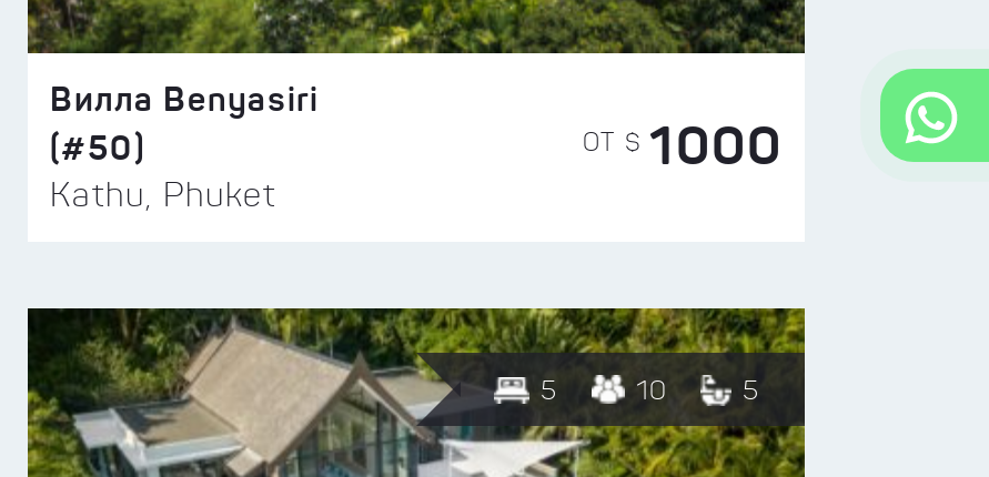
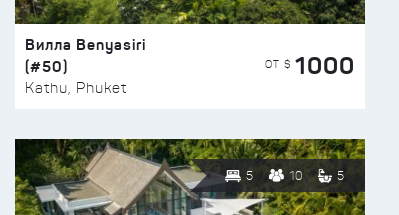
[878,67,982,164] [image] -> none

